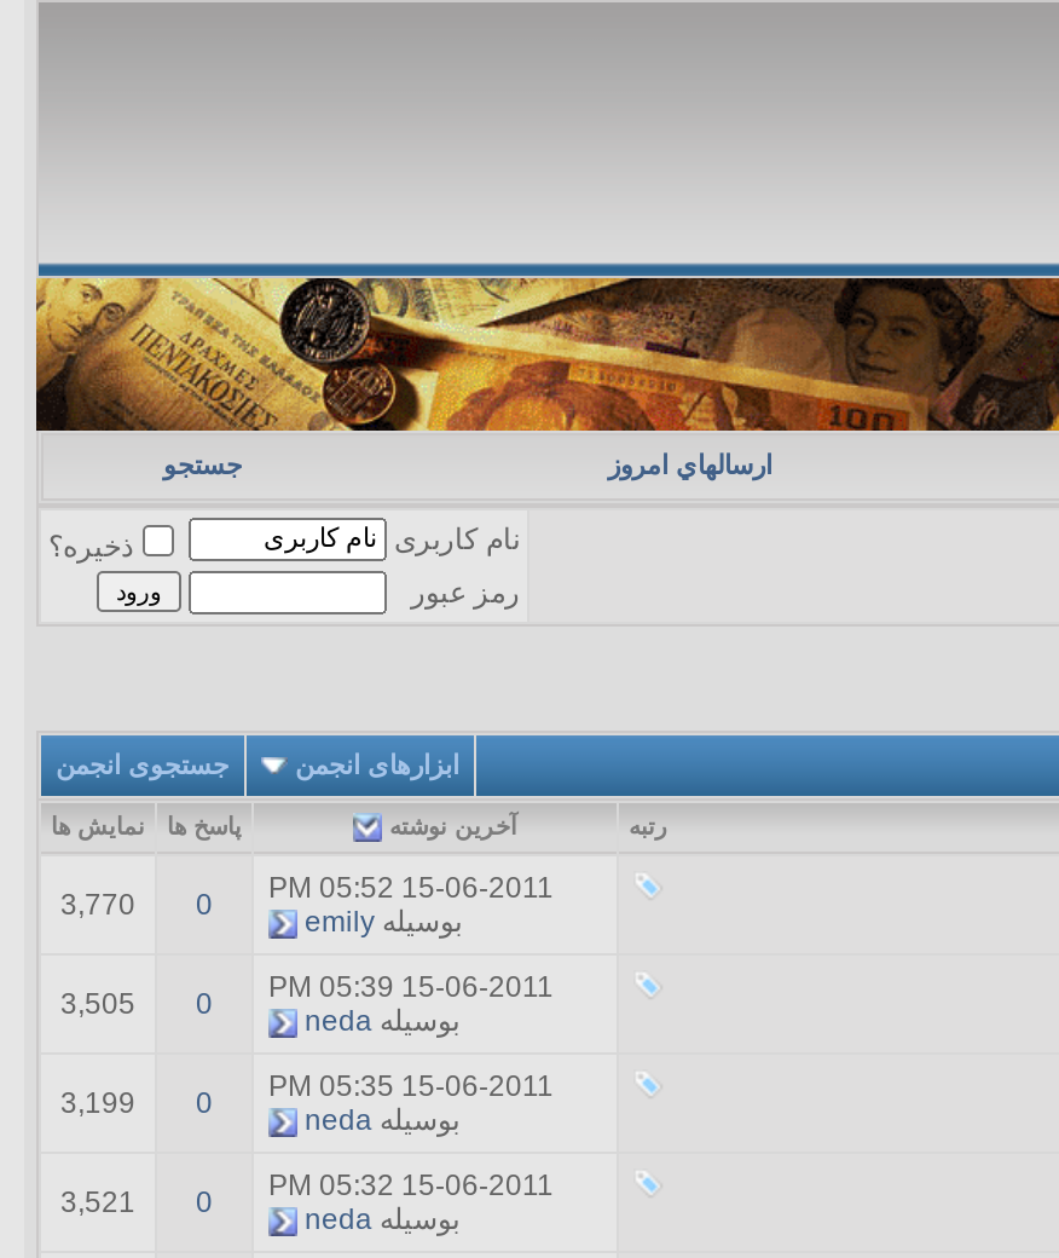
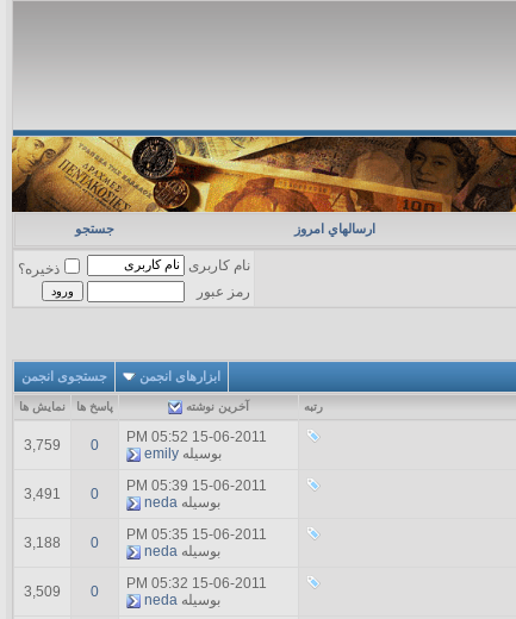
[60,887,213,921] 3,770 0 -> [24,437,99,453] 3,759 0
[60,986,213,1020] 3,505 0 -> [24,485,99,502] 3,491 0
[60,1086,213,1119] 3,199 0 -> [24,534,99,551] 3,188 0
[60,1185,213,1219] 3,521 0 -> [24,583,99,600] 3,509 0

